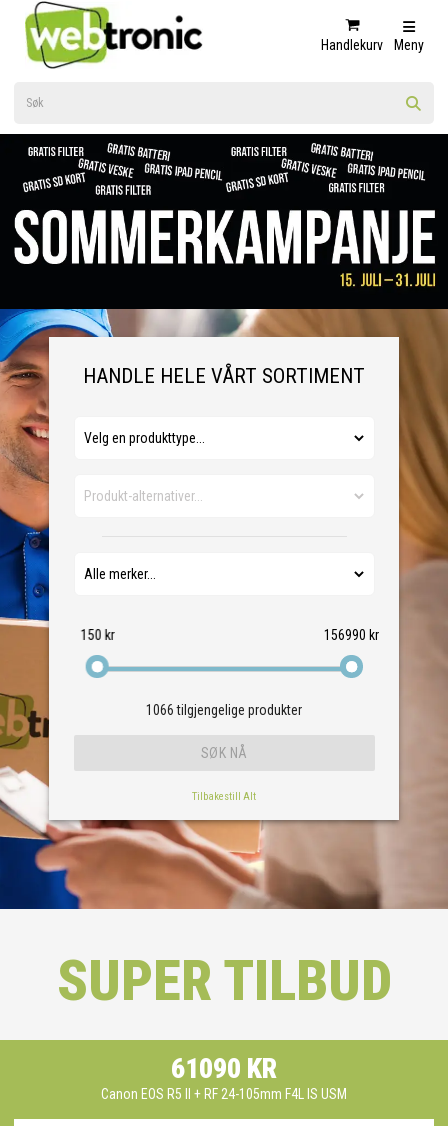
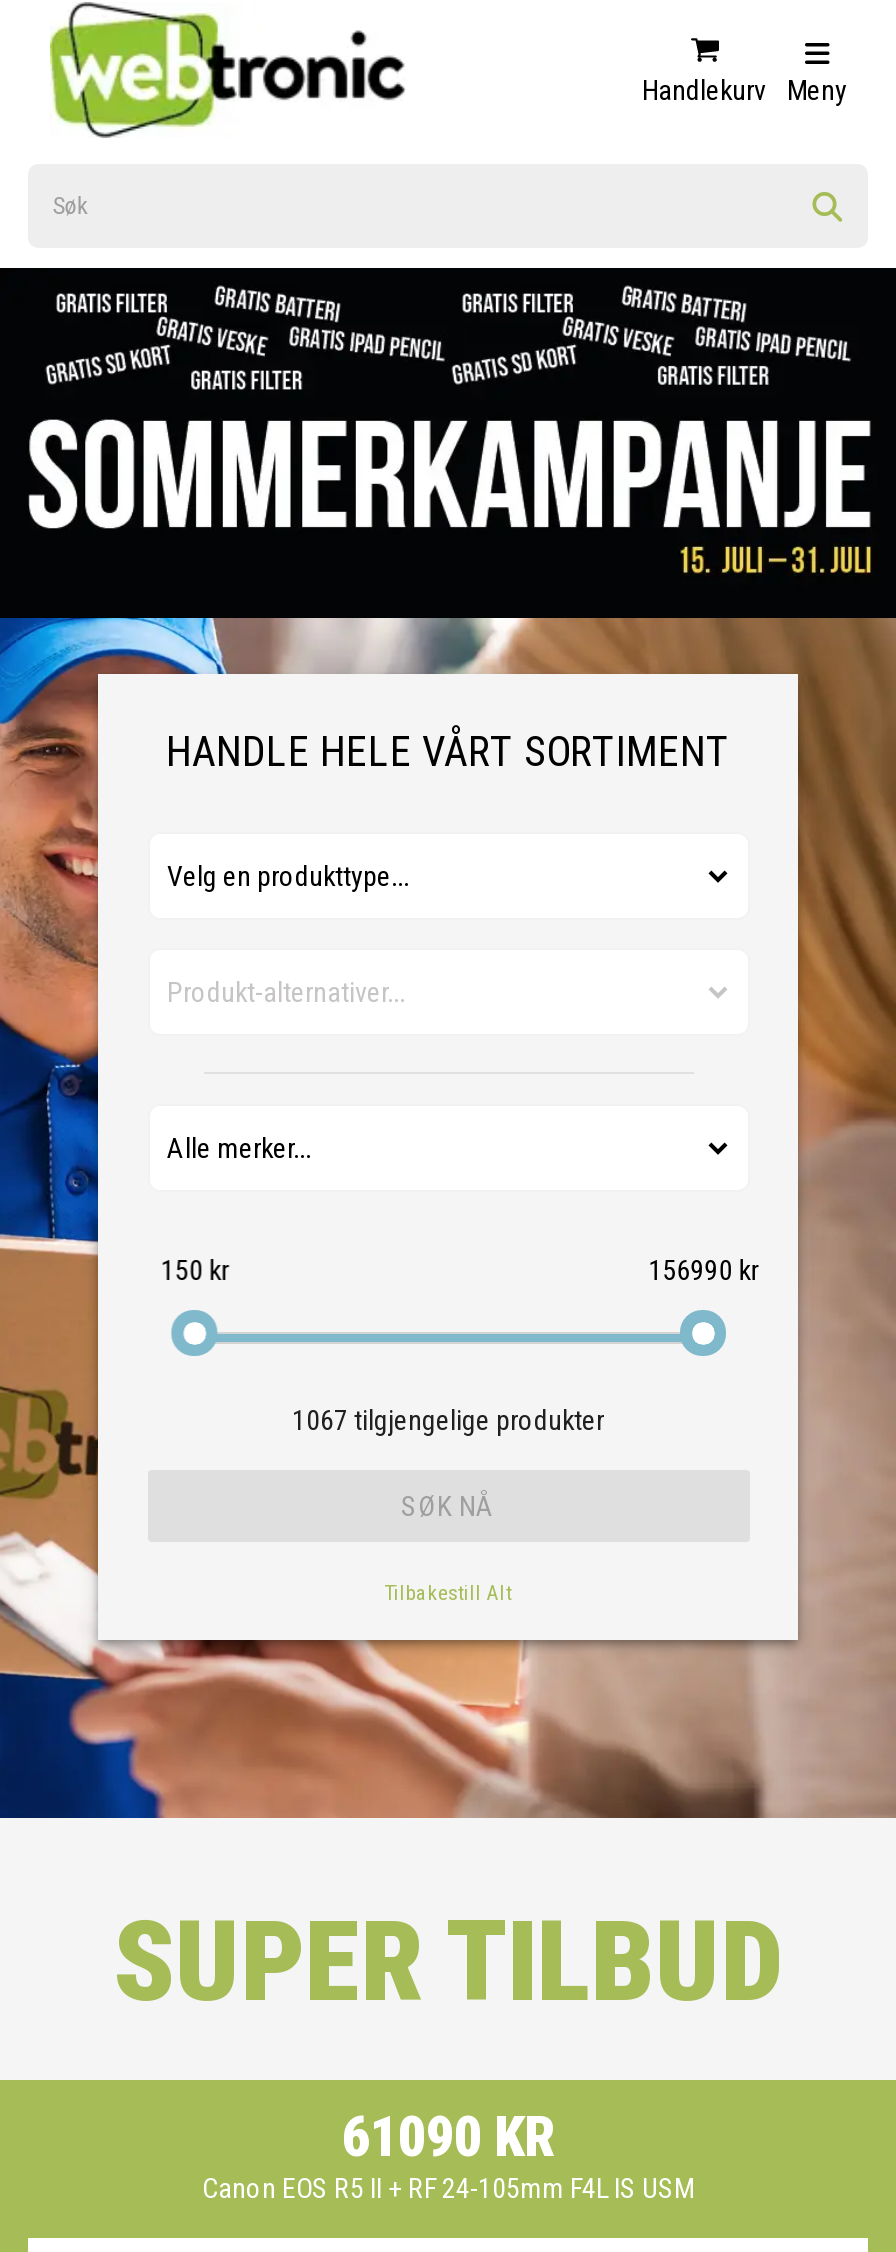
[146,702,302,718] 1066 tilgjengelige produkter -> [292,1405,604,1437] 1067 tilgjengelige produkter

